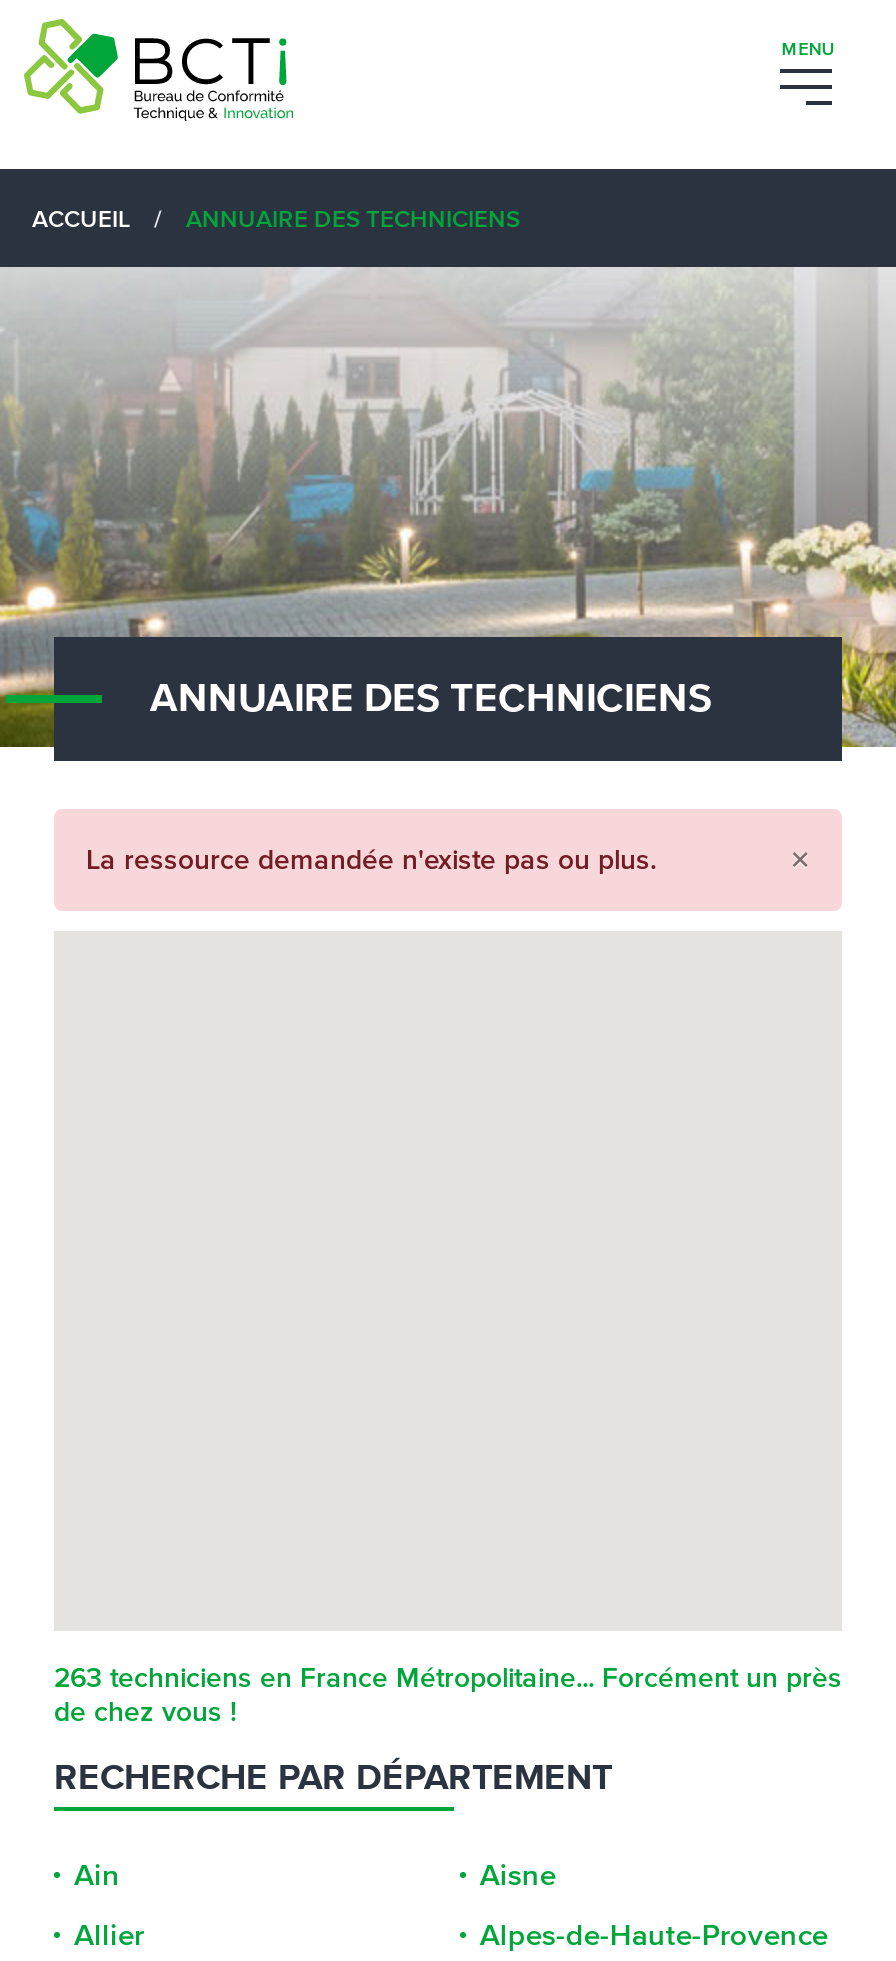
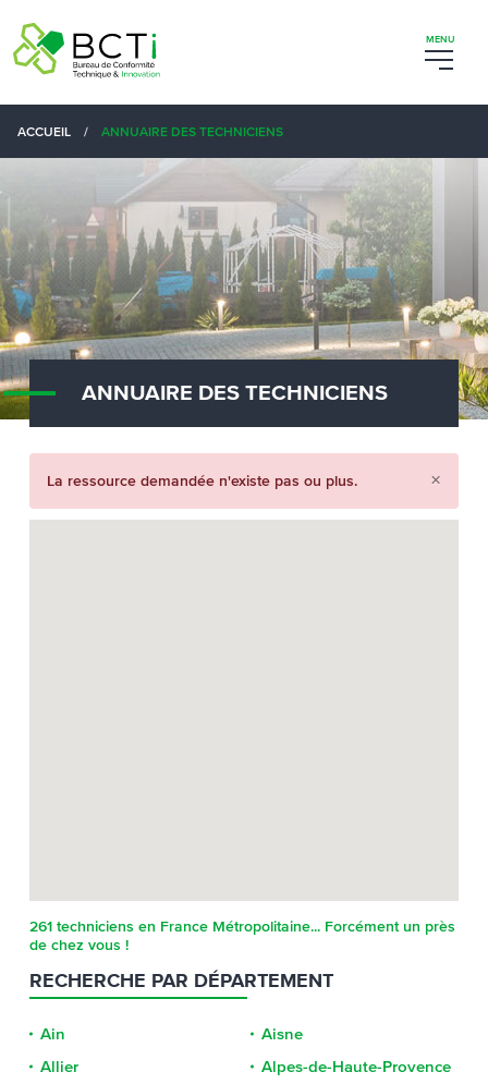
[54,1661,842,1693] 263 techniciens en France Métropolitaine... Forcément un près -> [29,917,455,935] 261 techniciens en France Métropolitaine... Forcément un près

